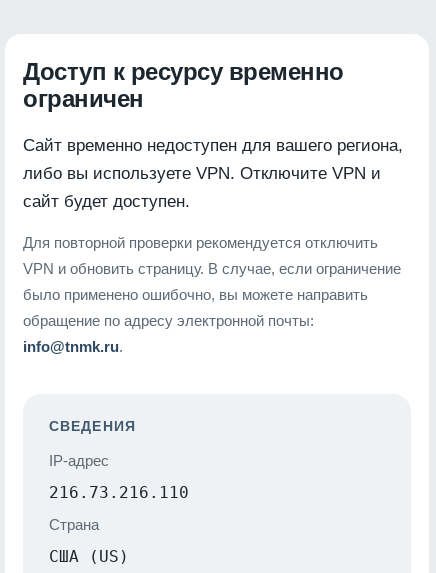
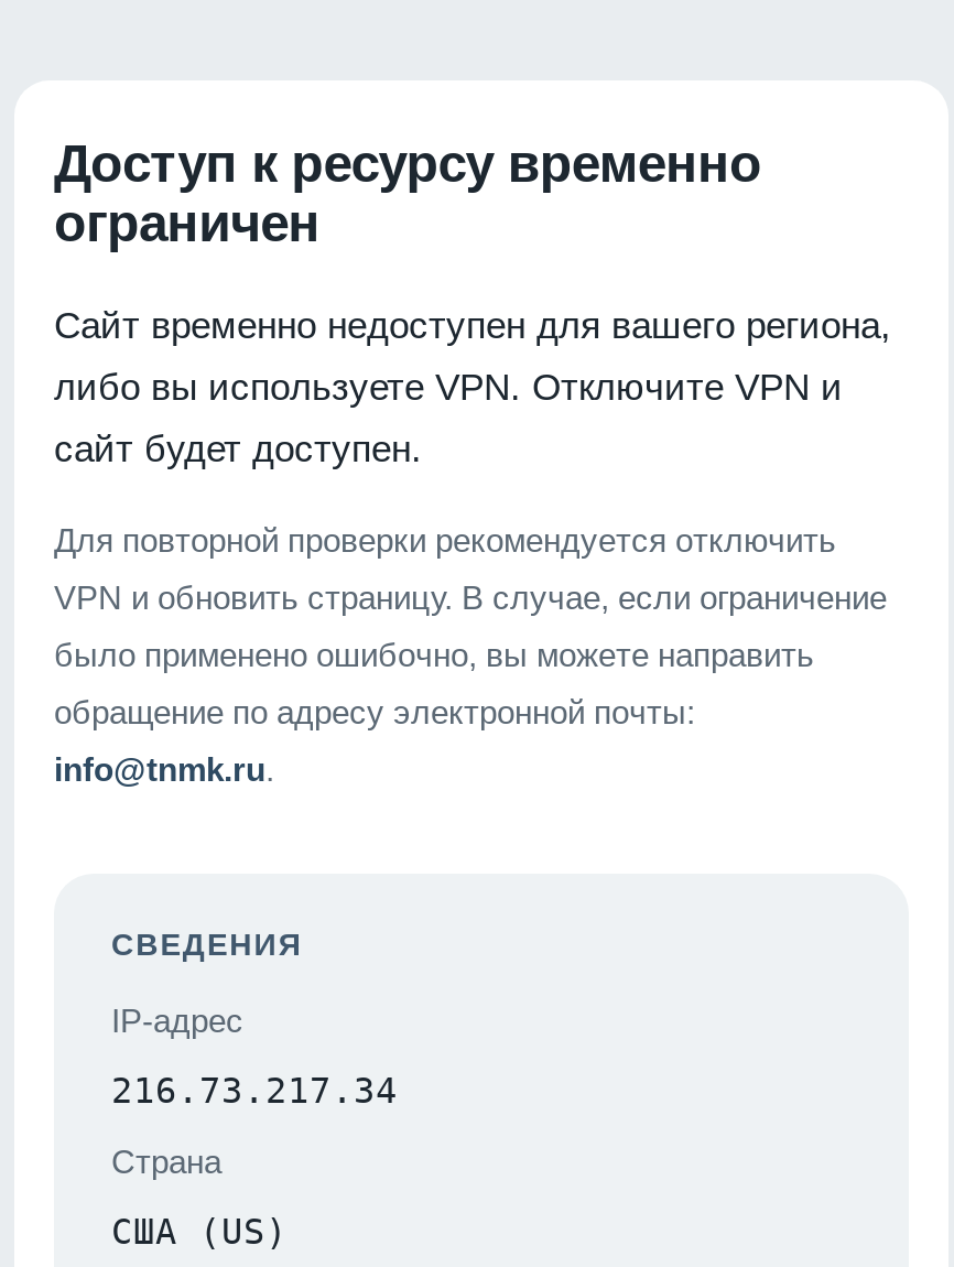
[49,482,189,501] 216.73.216.110 -> [111,1069,398,1111] 216.73.217.34

